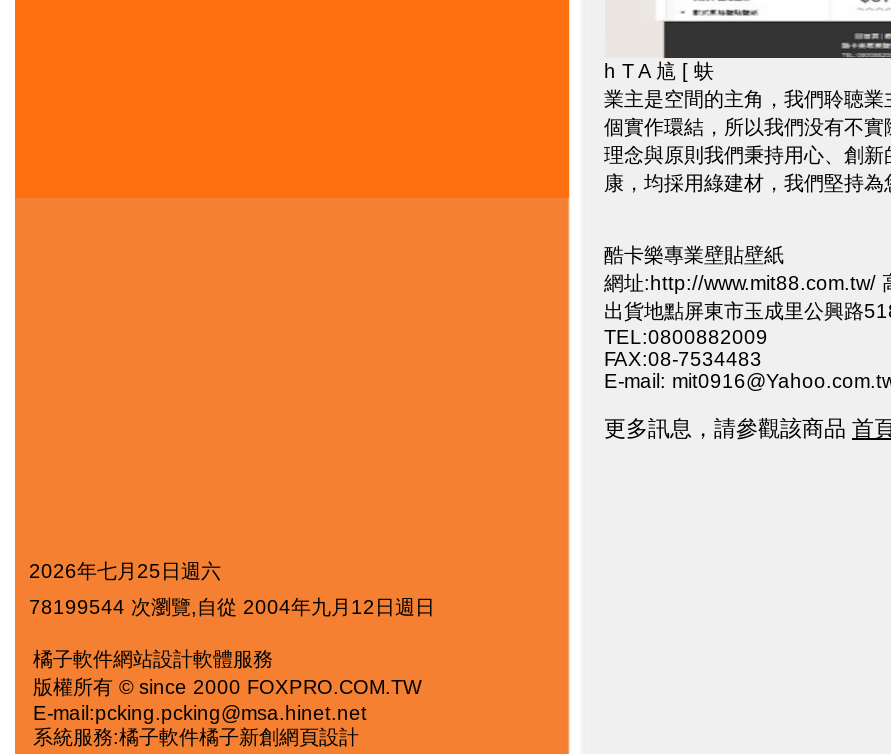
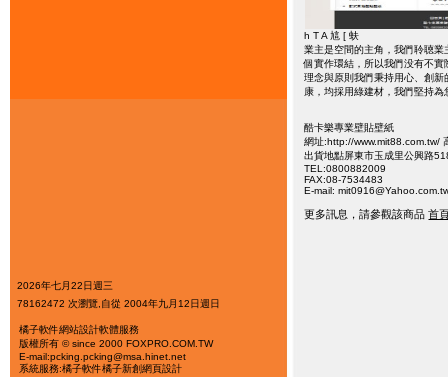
[17,560,233,582] 2026年七月25日週六 -> [11,280,119,291] 2026年七月22日週三
[17,596,435,618] 78199544 次瀏覽,自從 2004年九月12日週日 -> [11,298,220,309] 78162472 次瀏覽,自從 2004年九月12日週日

